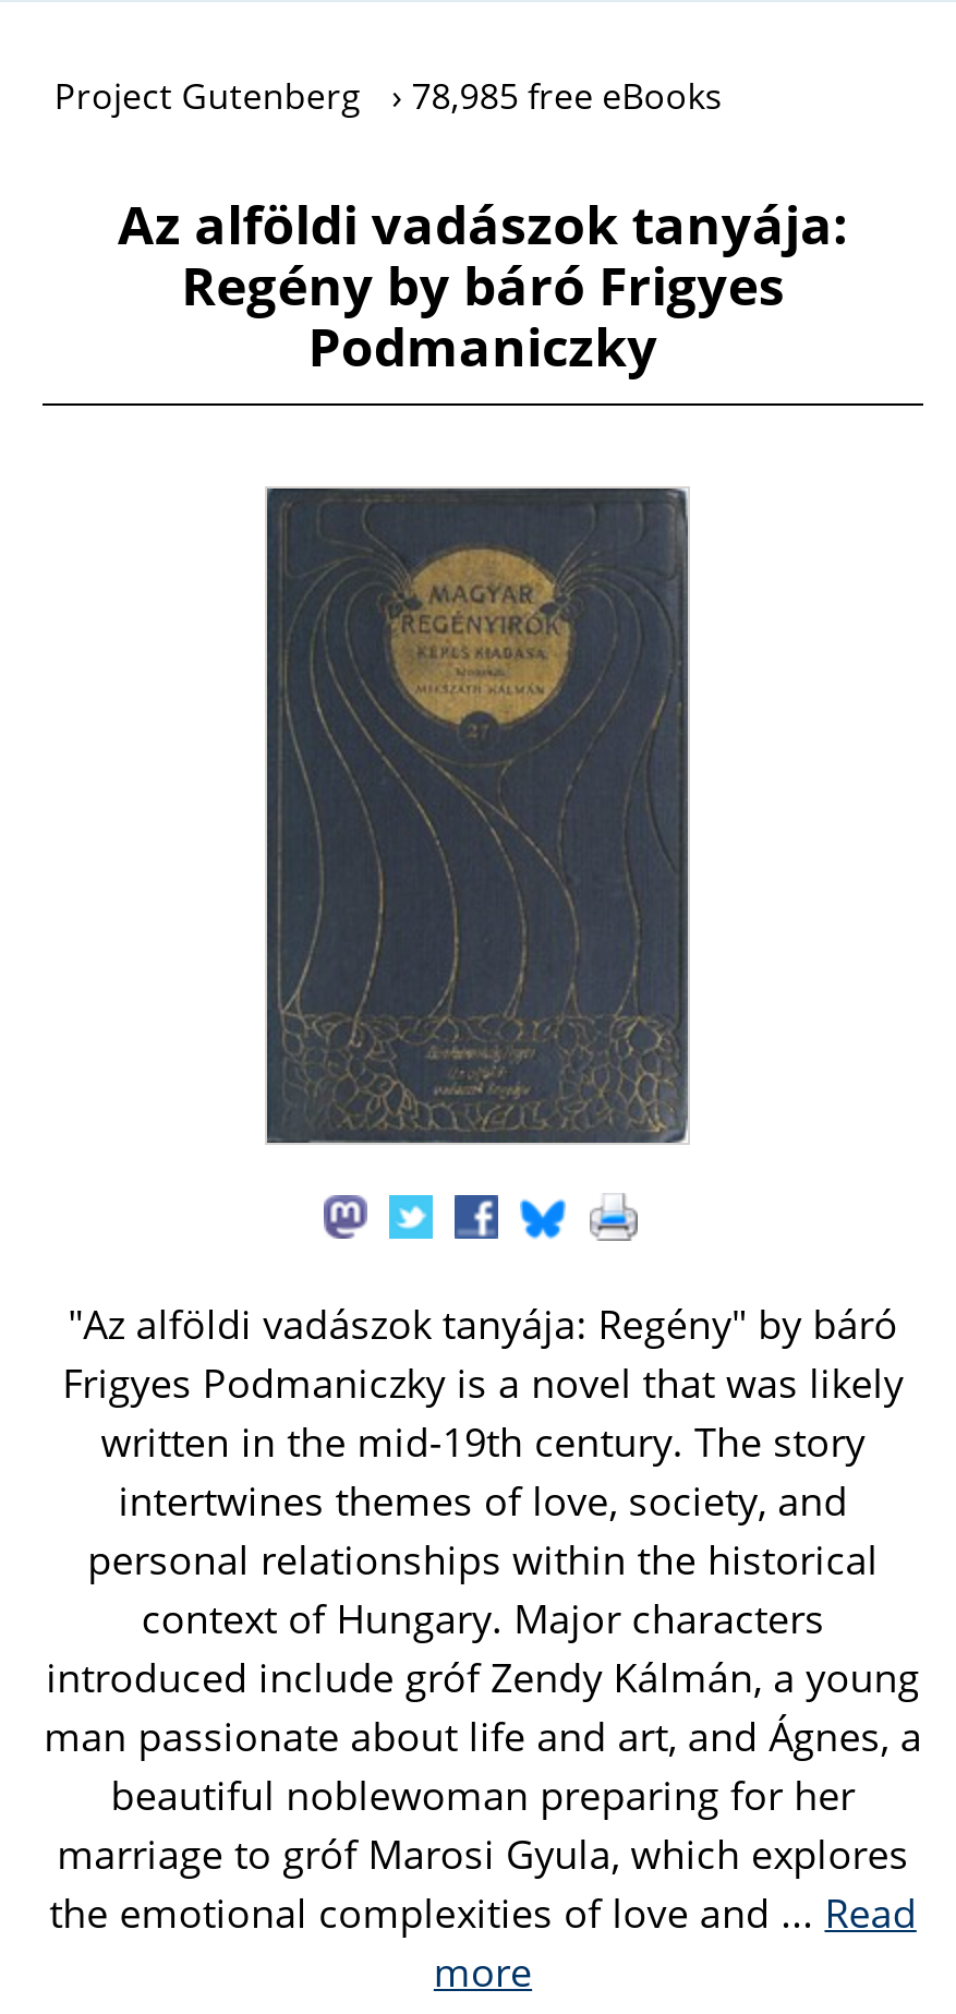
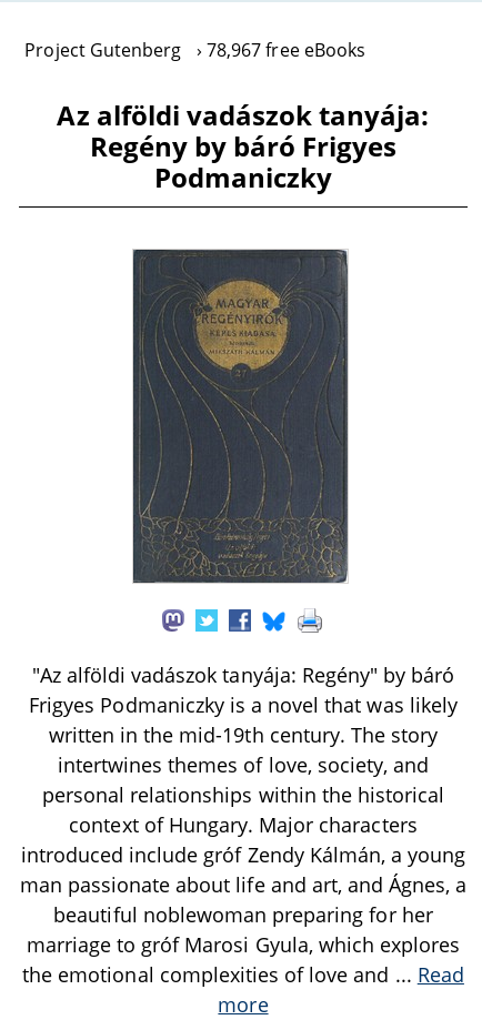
[54,72,723,120] Project Gutenberg 78,985 free eBooks -> [25,38,365,62] Project Gutenberg 78,967 free eBooks

